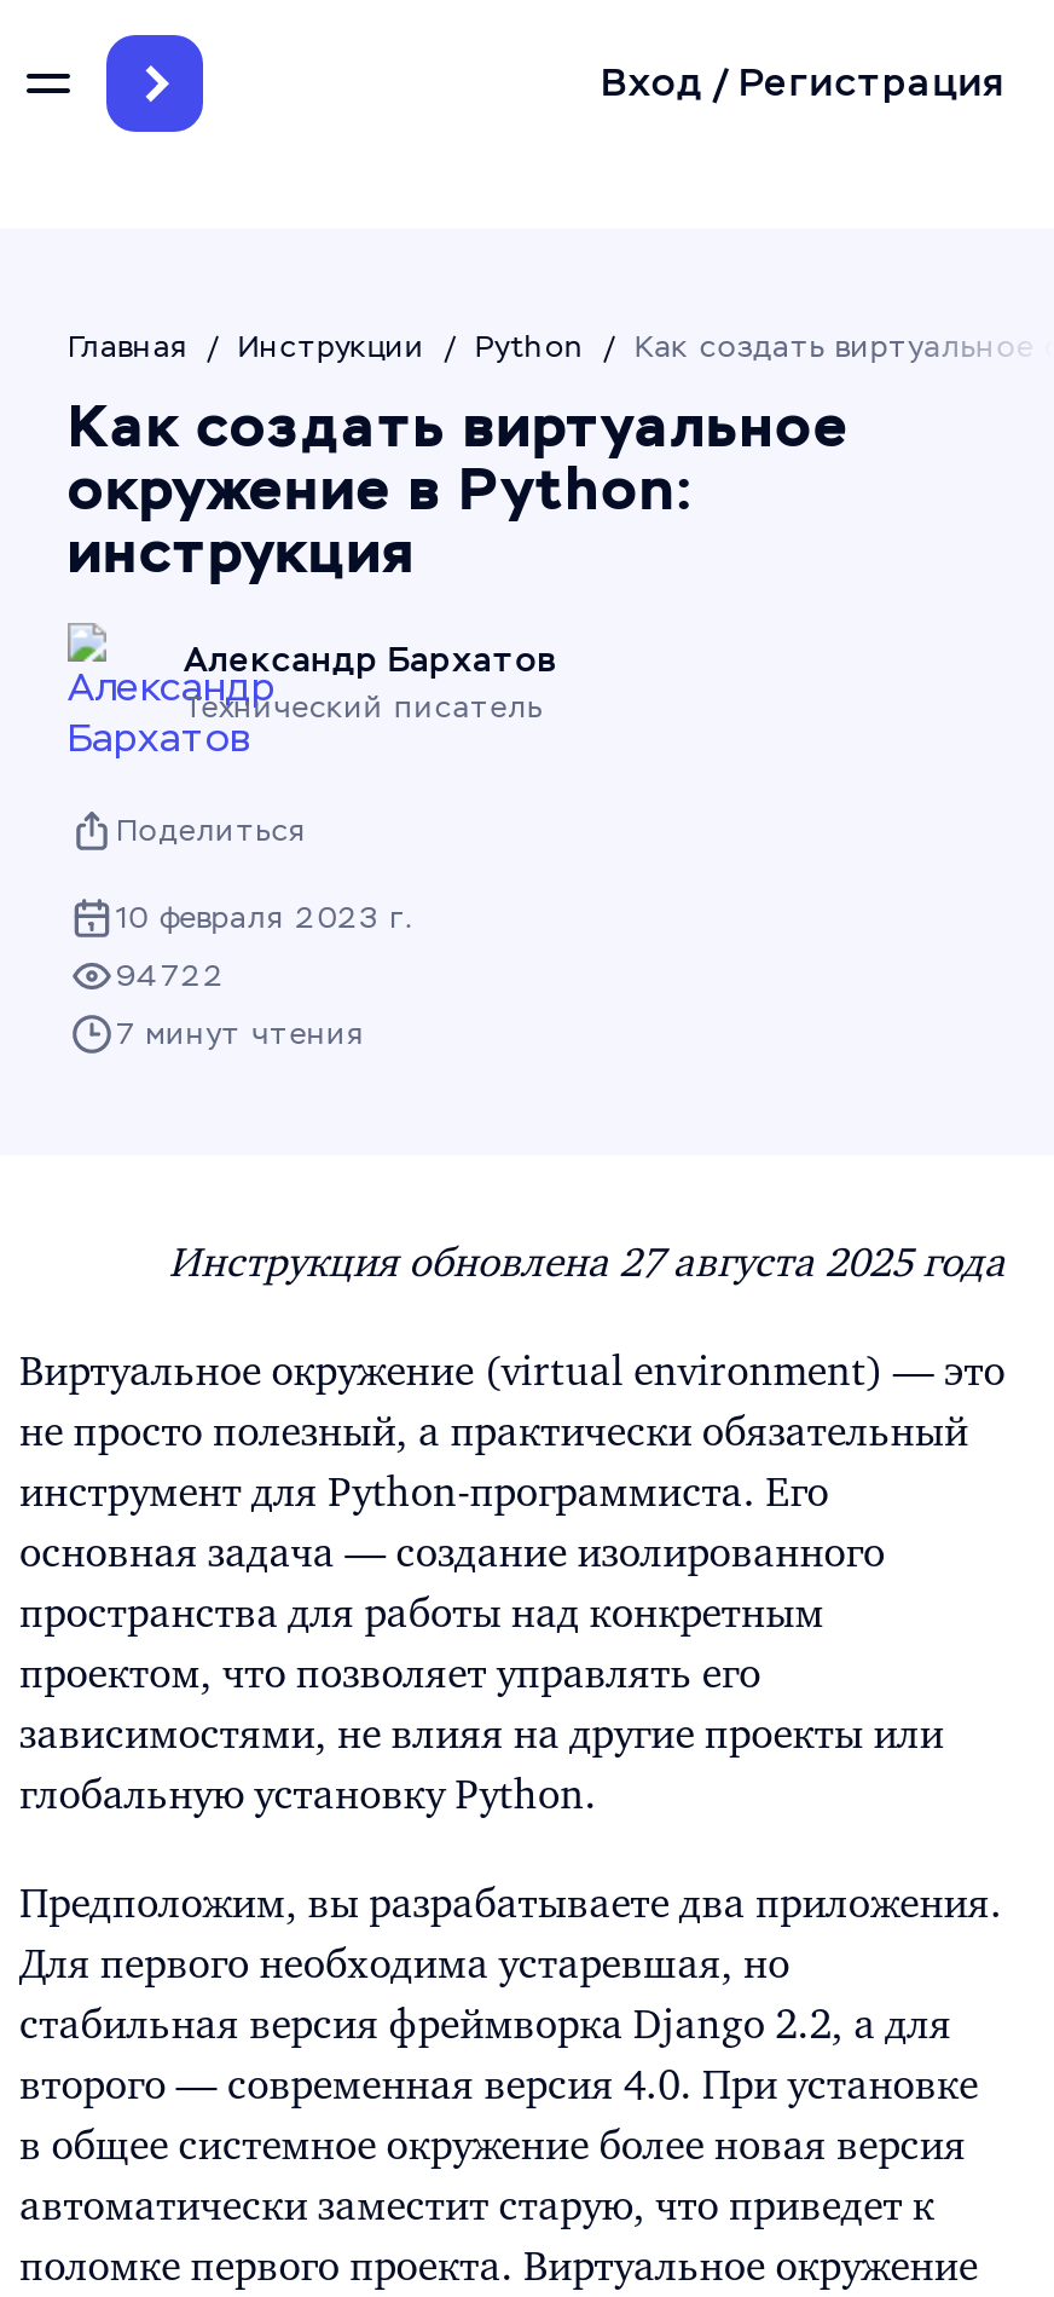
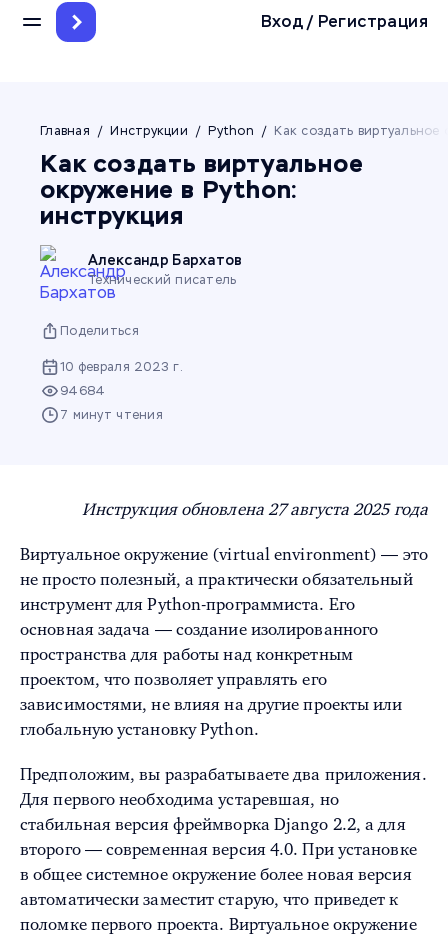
[116,957,226,995] 94722 -> [60,383,105,399] 94684

